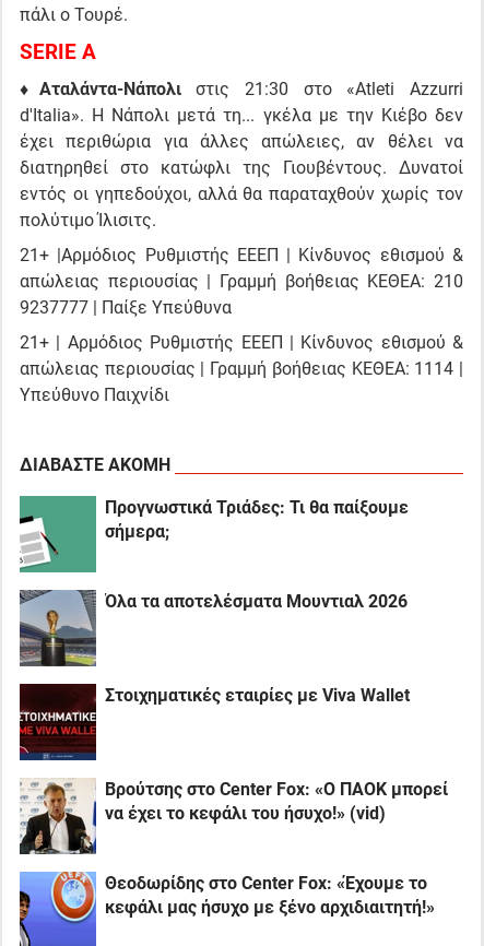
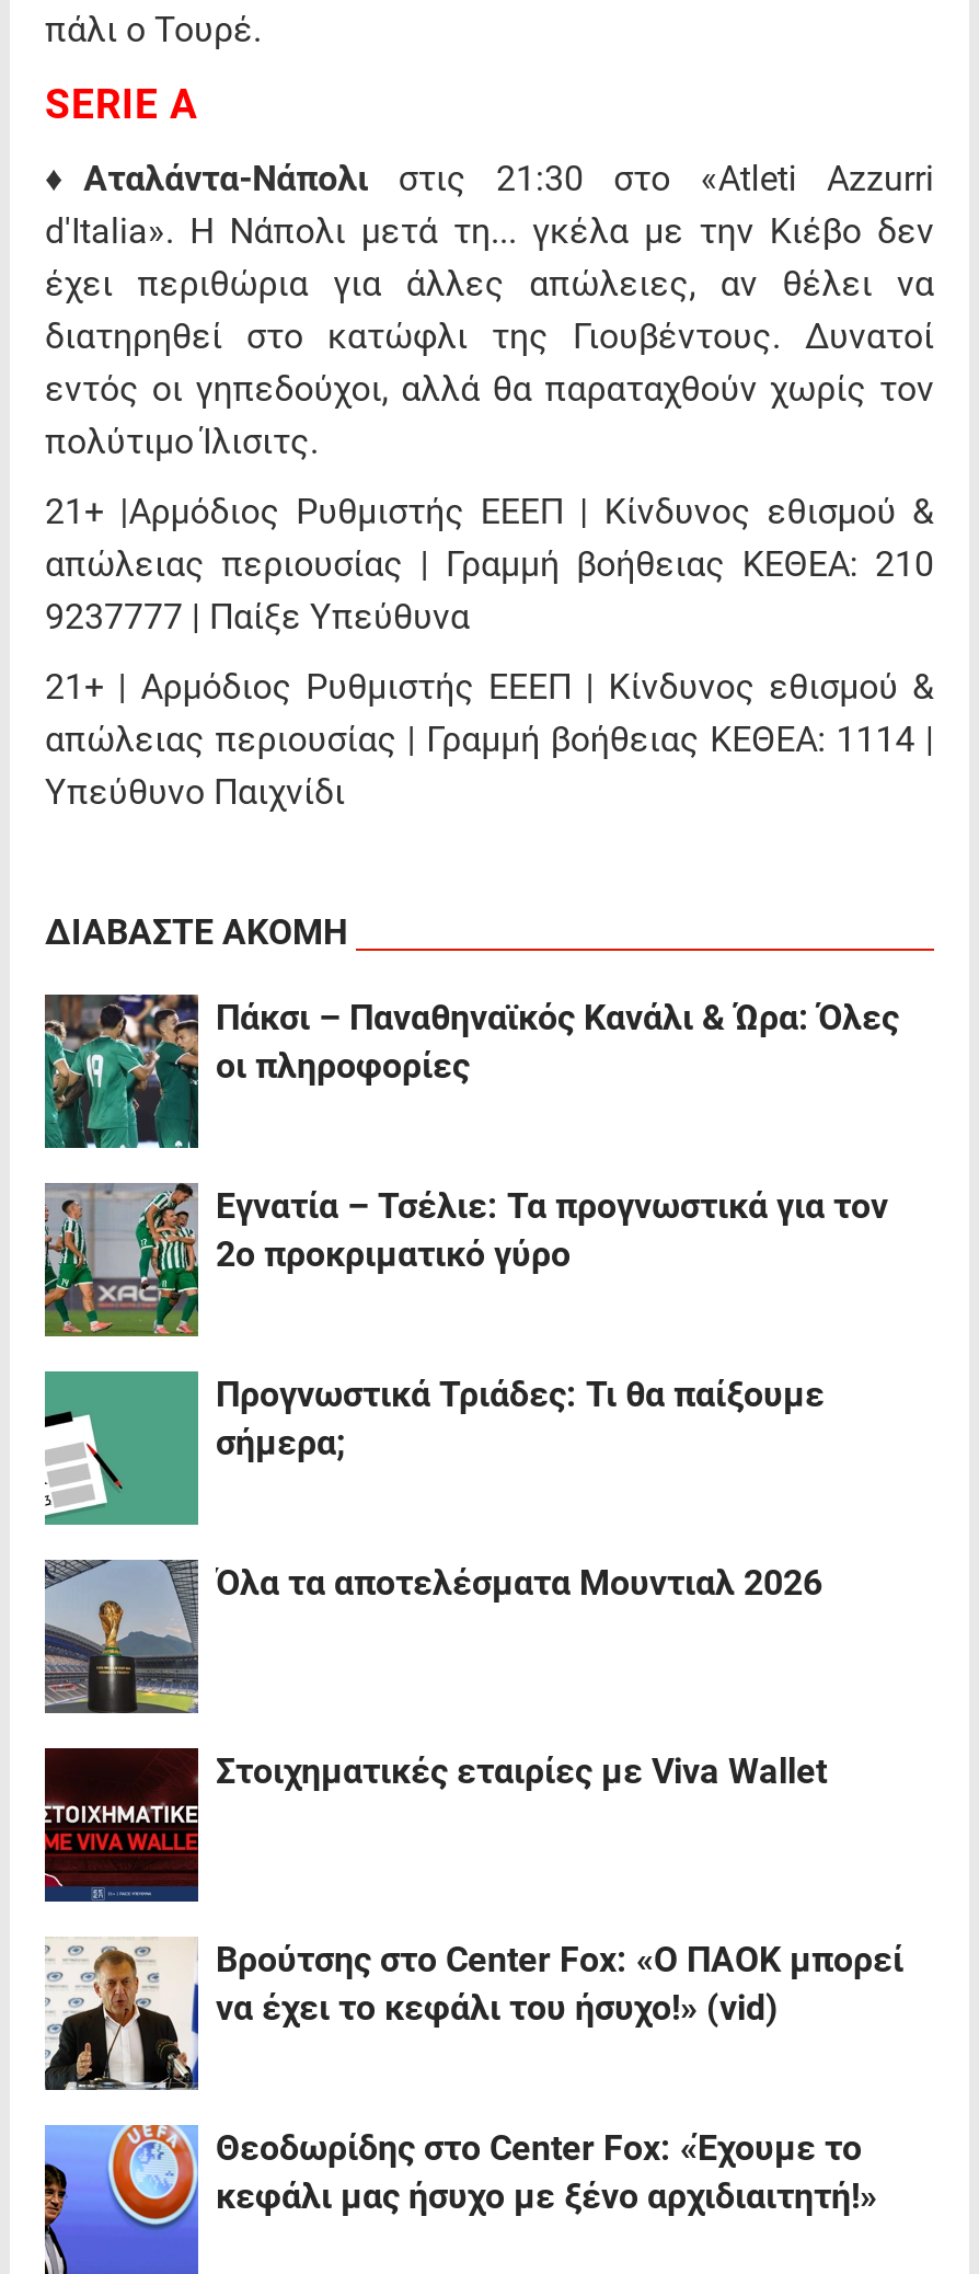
none -> [43,992,899,1275] [image] | Πάκσι – Παναθηναϊκός Κανάλι & Ώρα: Όλες | οι πληροφορίες | Εγνατία – Τσέλιε: Τα προγνωστικά για τον | 2ο προκριματικό γύρο
none -> [43,1185,198,1336] [image]

